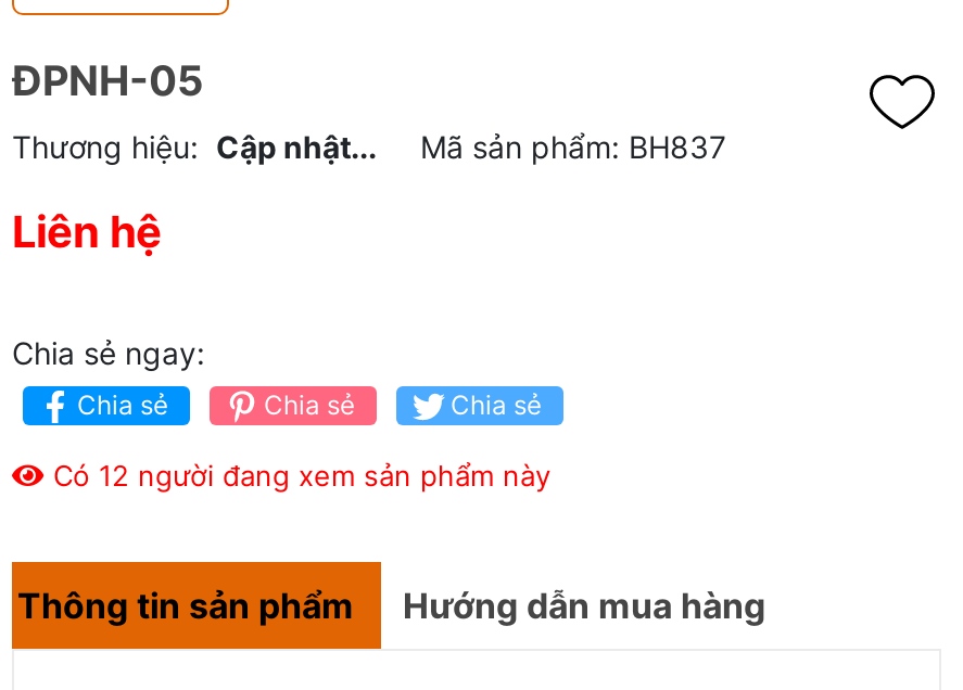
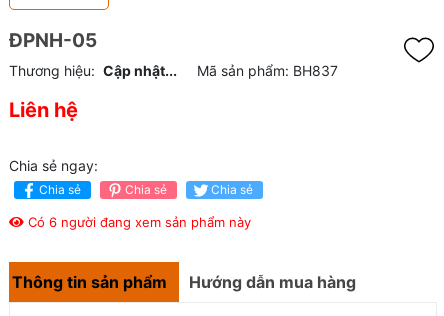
[45,457,550,491] Có 12 người đang xem sản phẩm này -> [24,213,251,229] Có 6 người đang xem sản phẩm này

